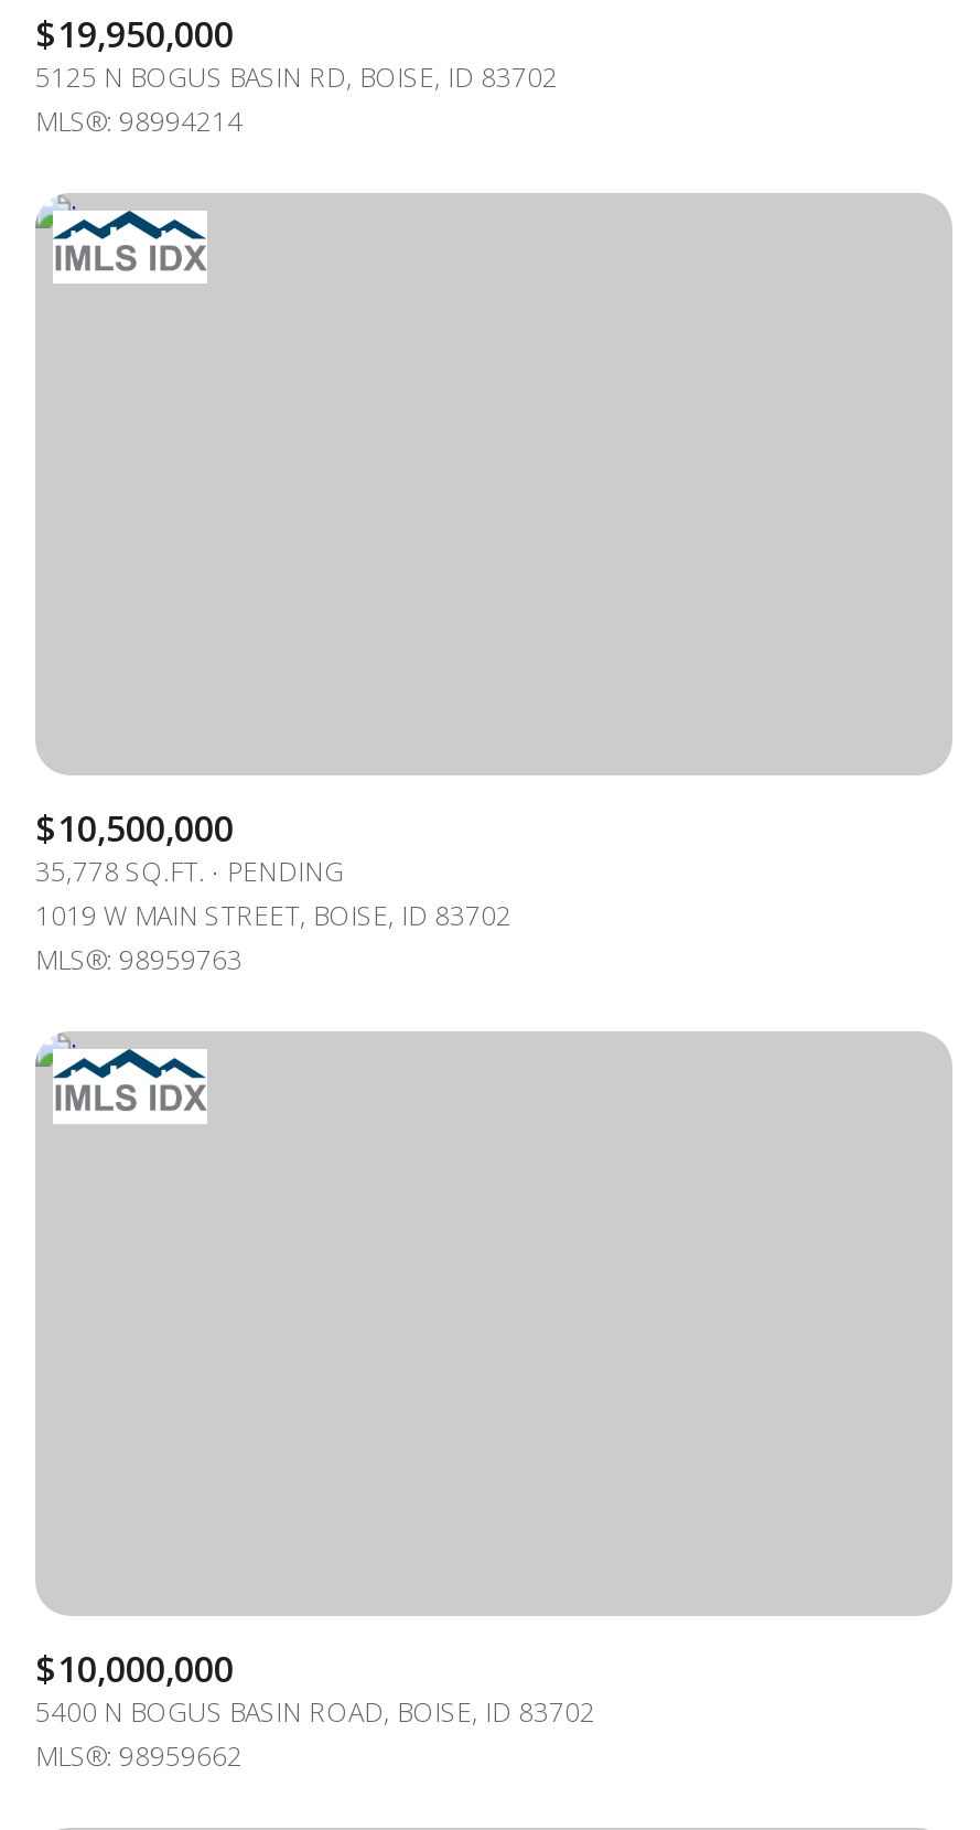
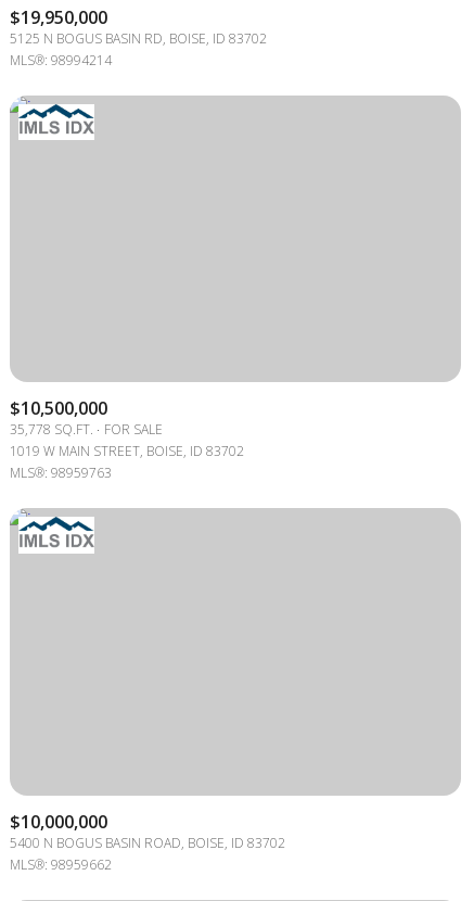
[35,853,344,891] 35,778 SQ.FT. PENDING -> [10,420,163,439] 35,778 SQ.FT. FOR SALE

